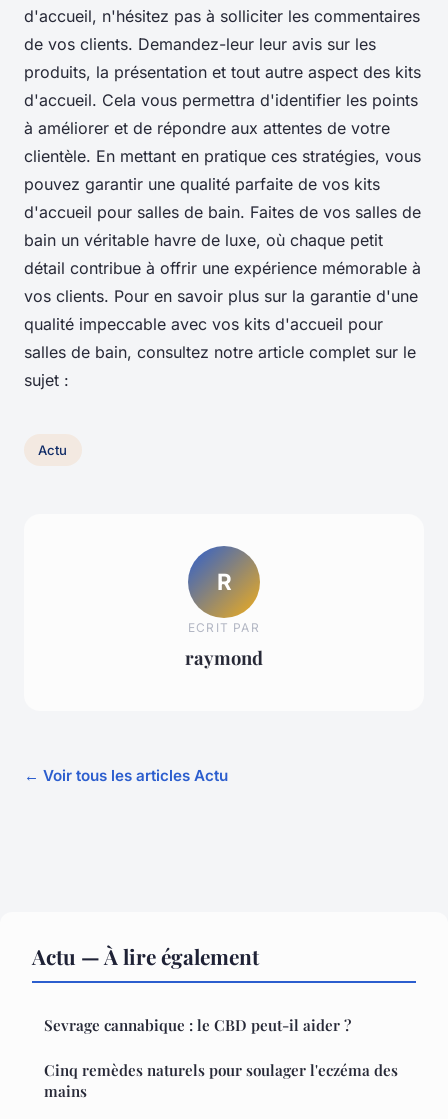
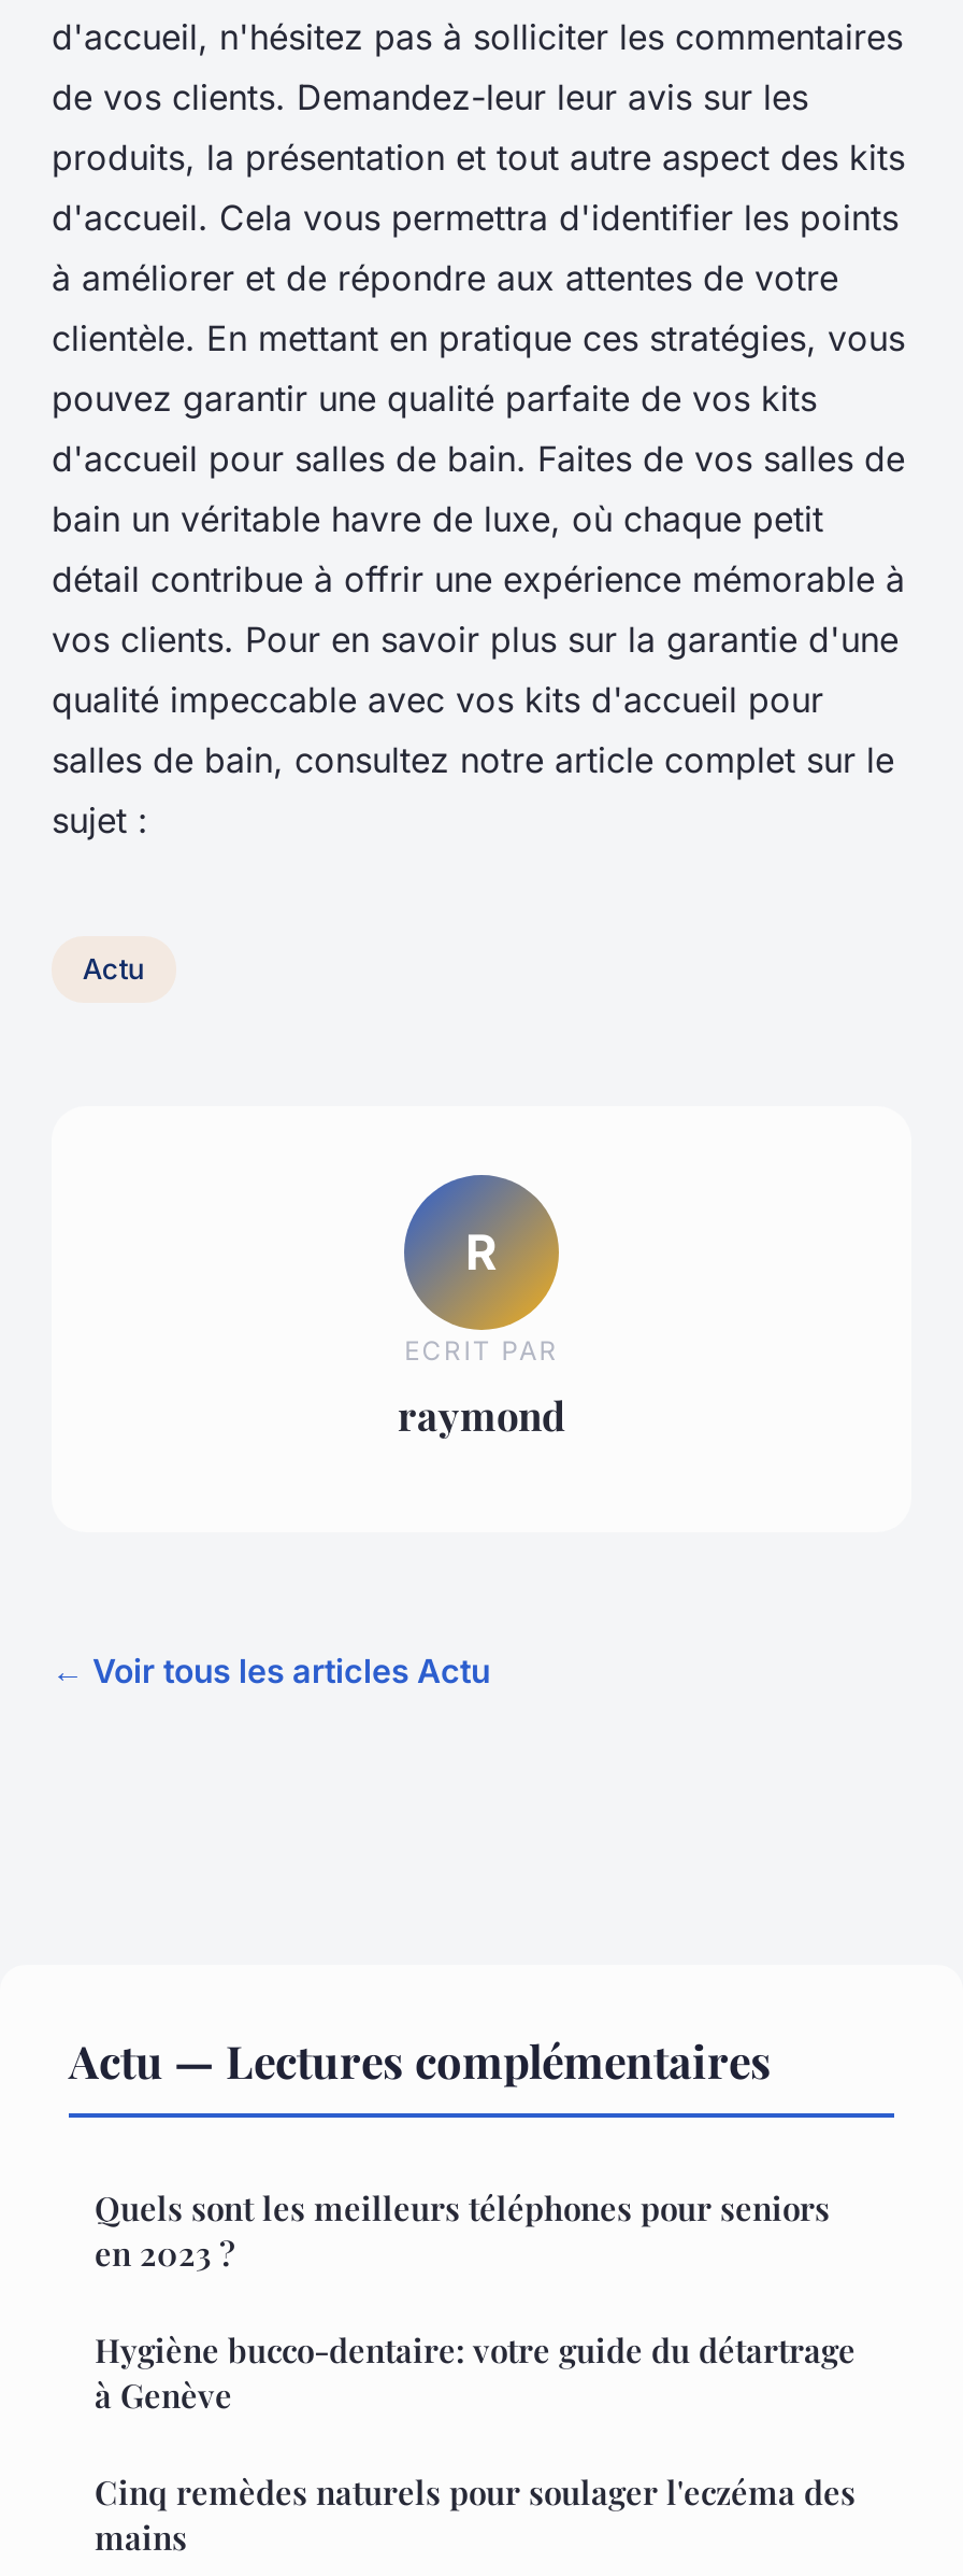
[32,942,351,1035] Actu — À lire également | Sevrage cannabique : le CBD peut-il aider ? -> [69,2028,856,2415] Actu — Lectures complémentaires | Quels sont les meilleurs téléphones pour seniors | en 2023 ? | Hygiène bucco-dentaire: votre guide du détartrage | à Genève

